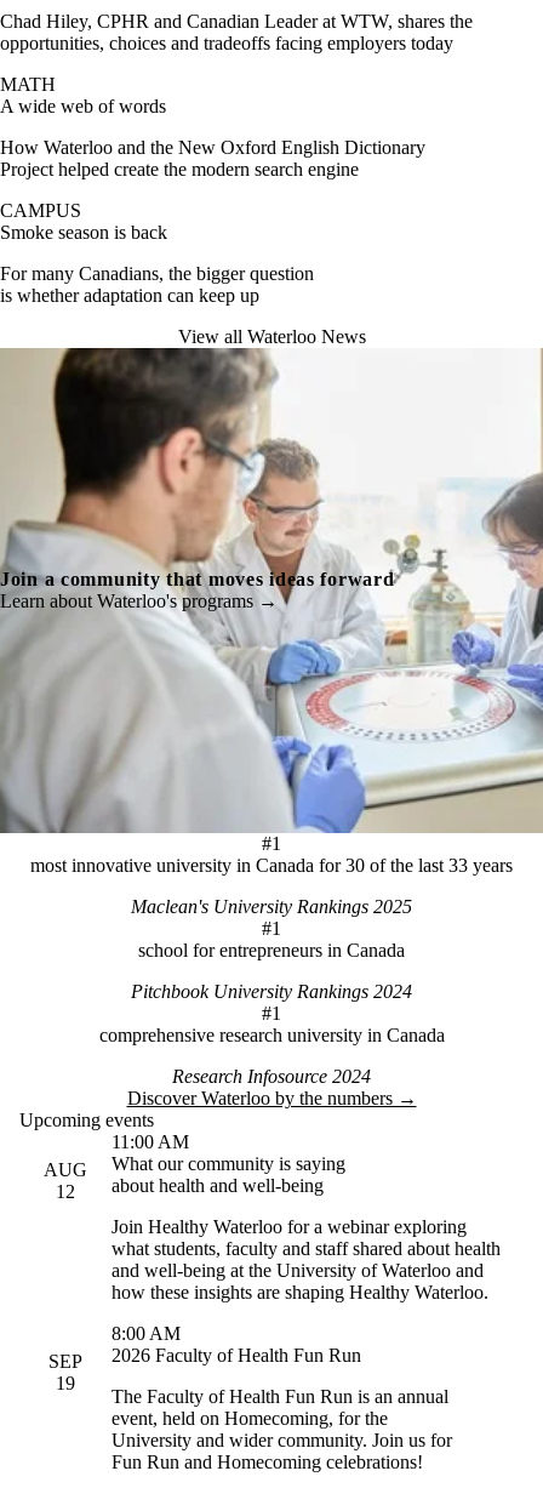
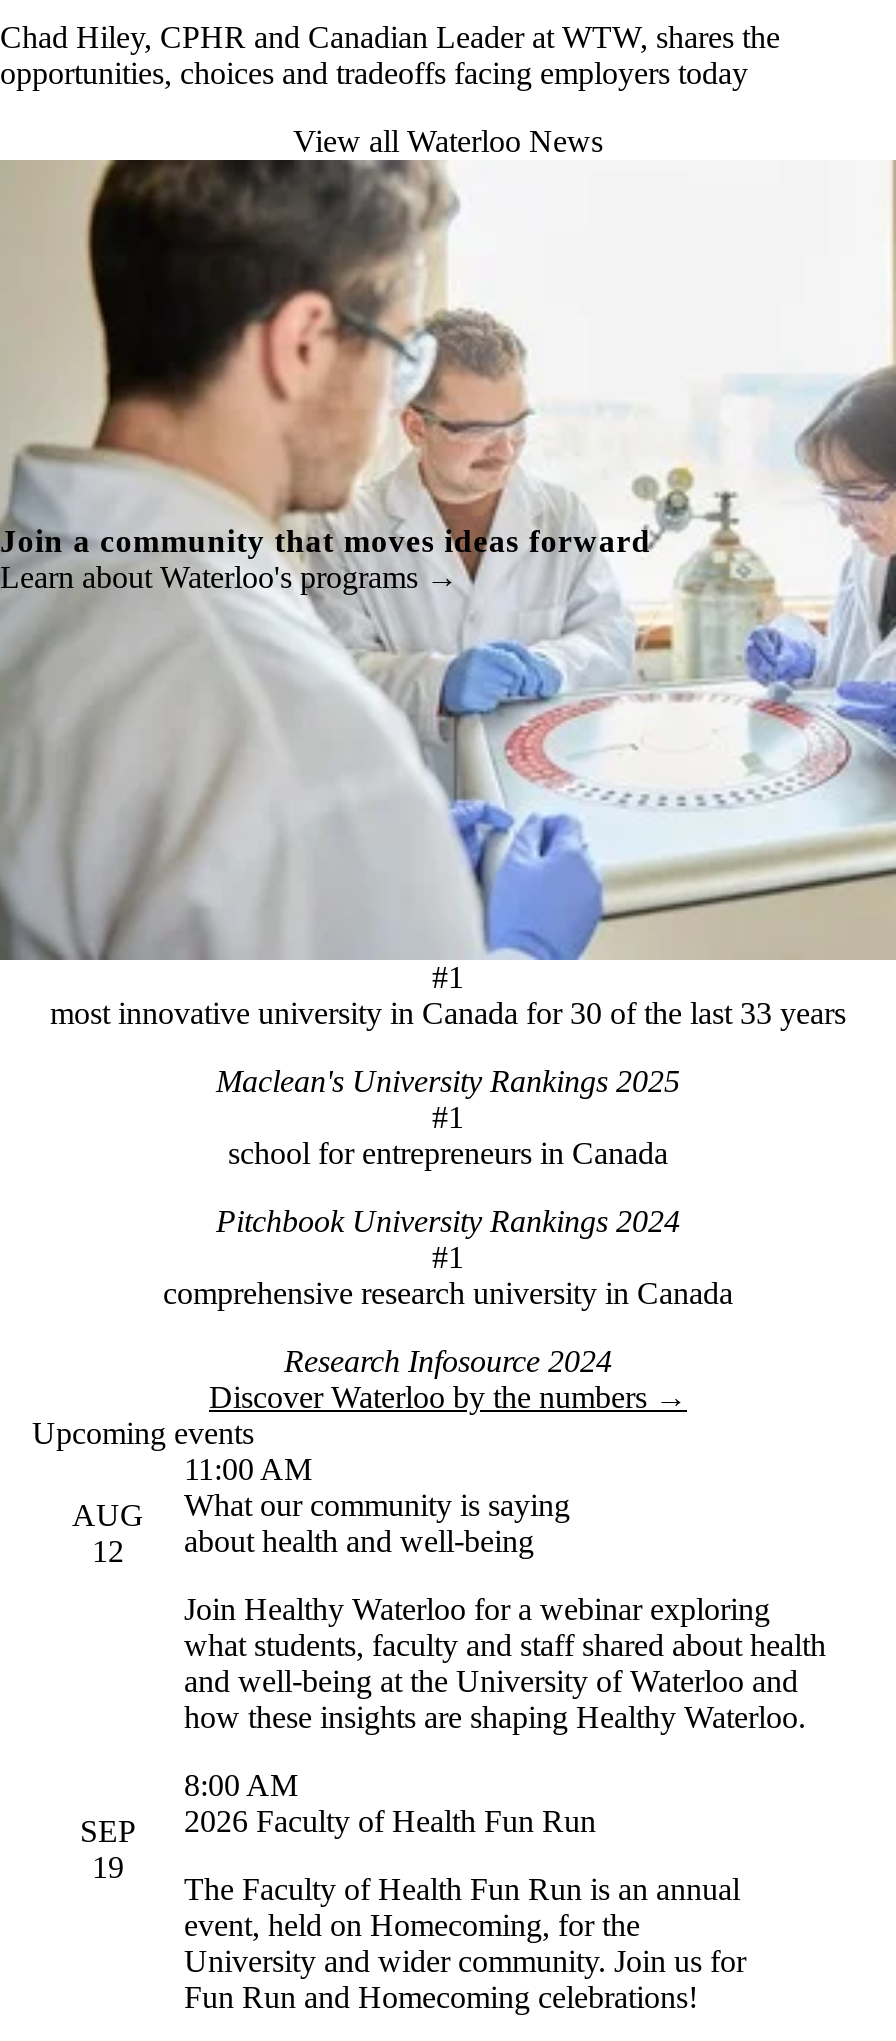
[0,74,425,306] MATH | A wide web of words | How Waterloo and the New Oxford English Dictionary | Project helped create the modern search engine | CAMPUS | Smoke season is back | For many Canadians, the bigger question | is whether adaptation can keep up -> none

